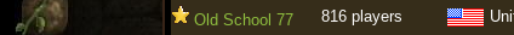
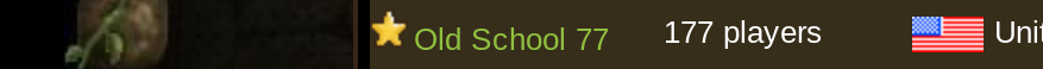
[193,7,402,29] Old School 77 816 players -> [414,14,823,57] Old School 77 177 players

